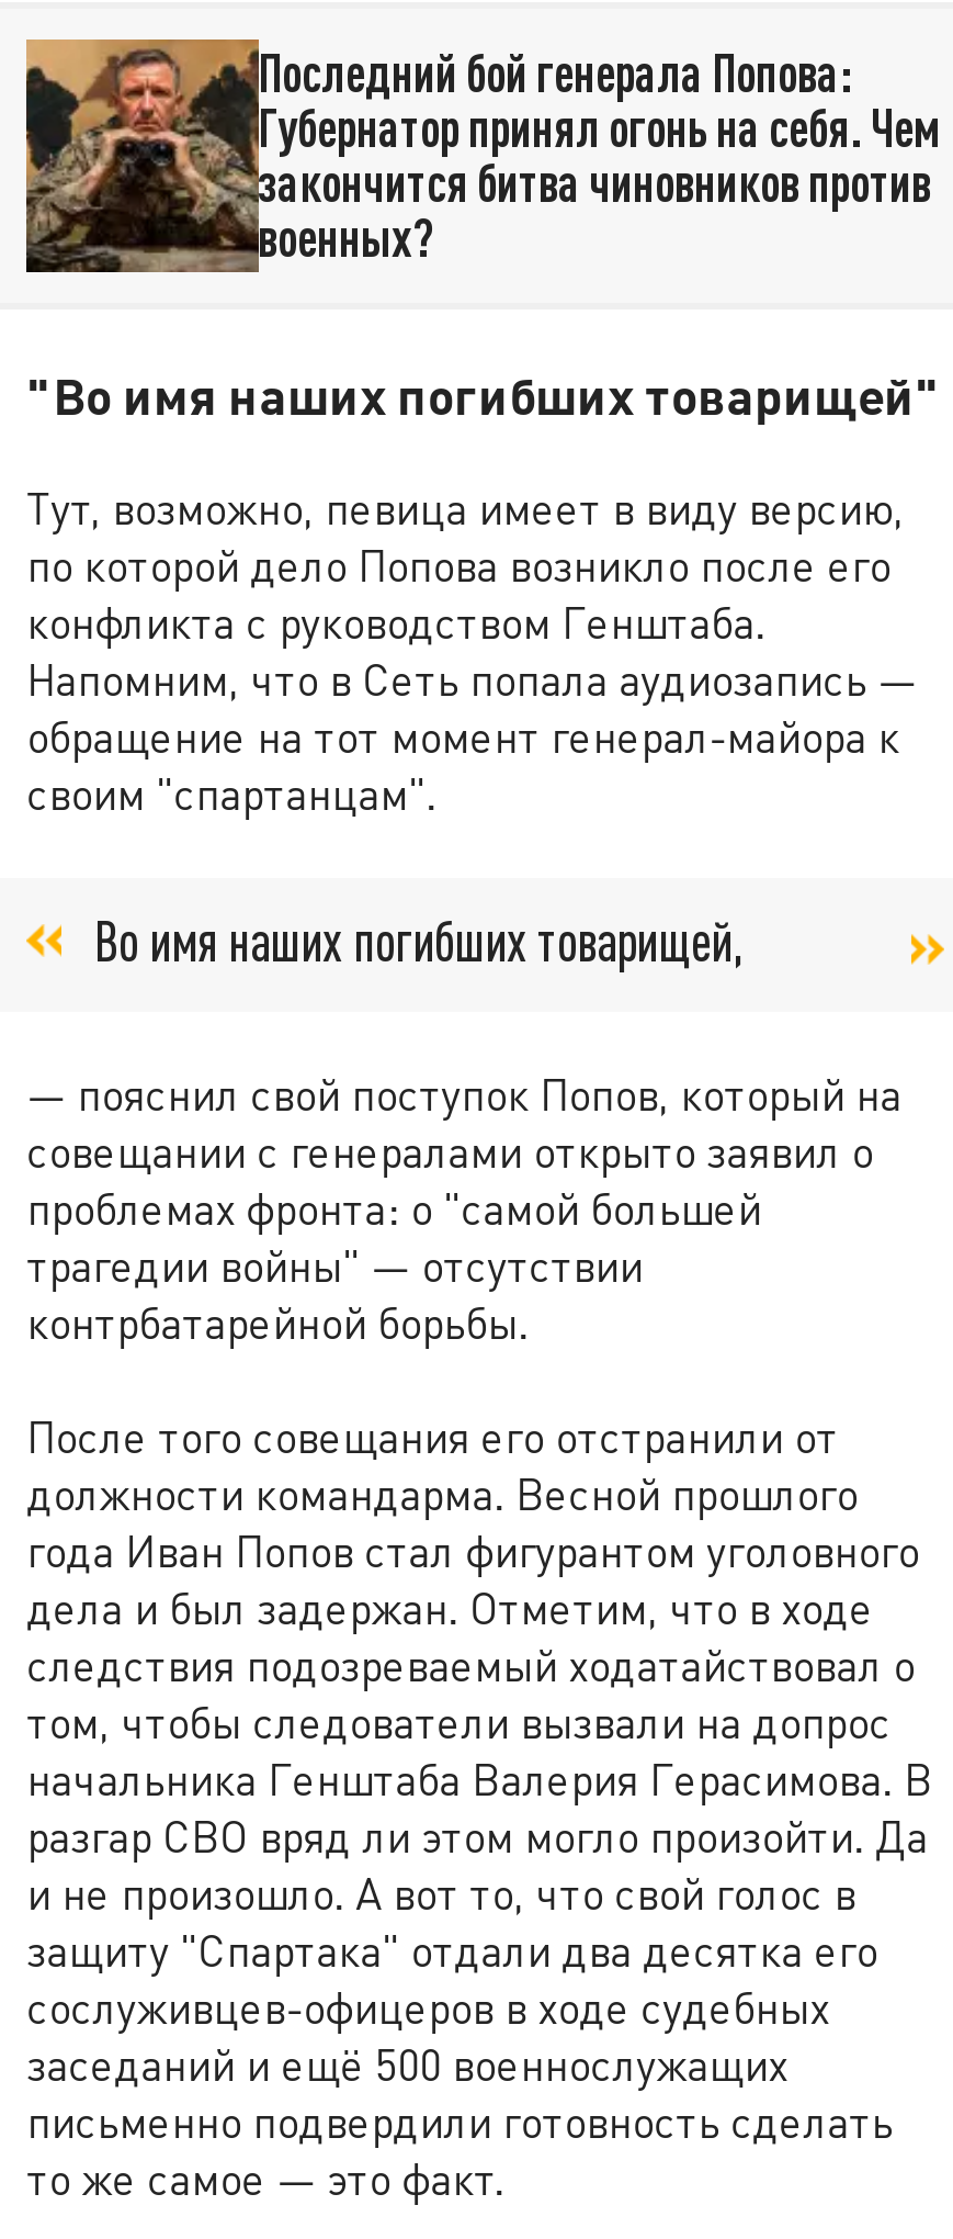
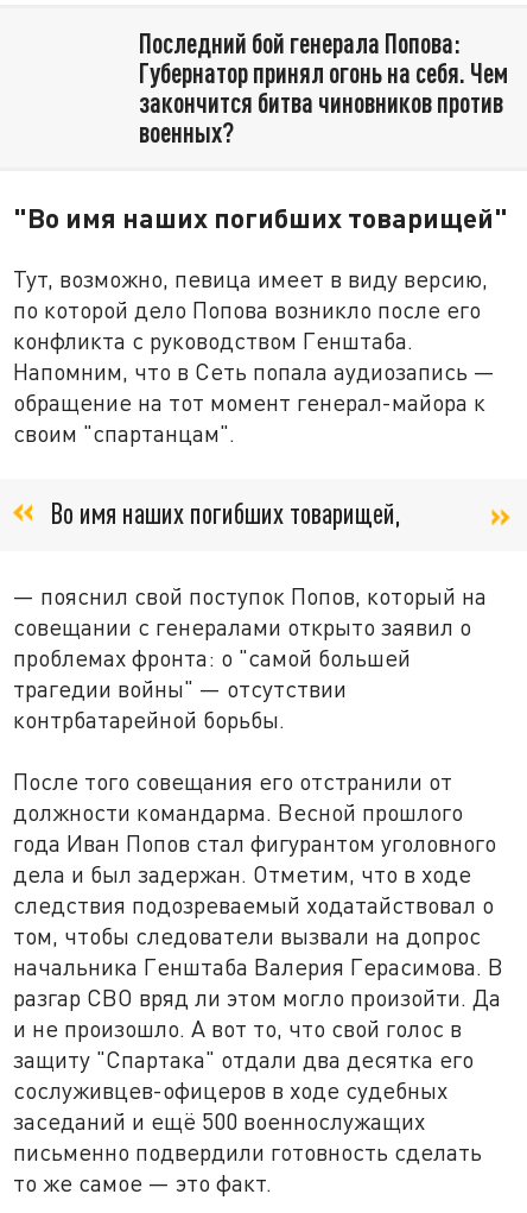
[24,37,250,274] [image] -> none

